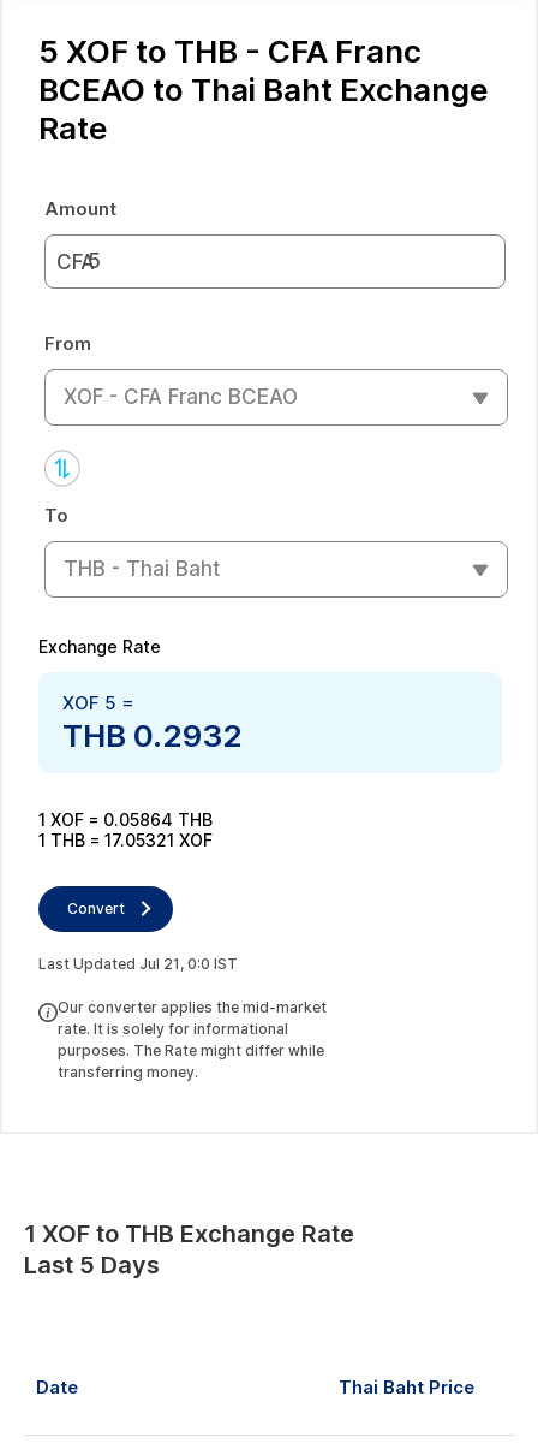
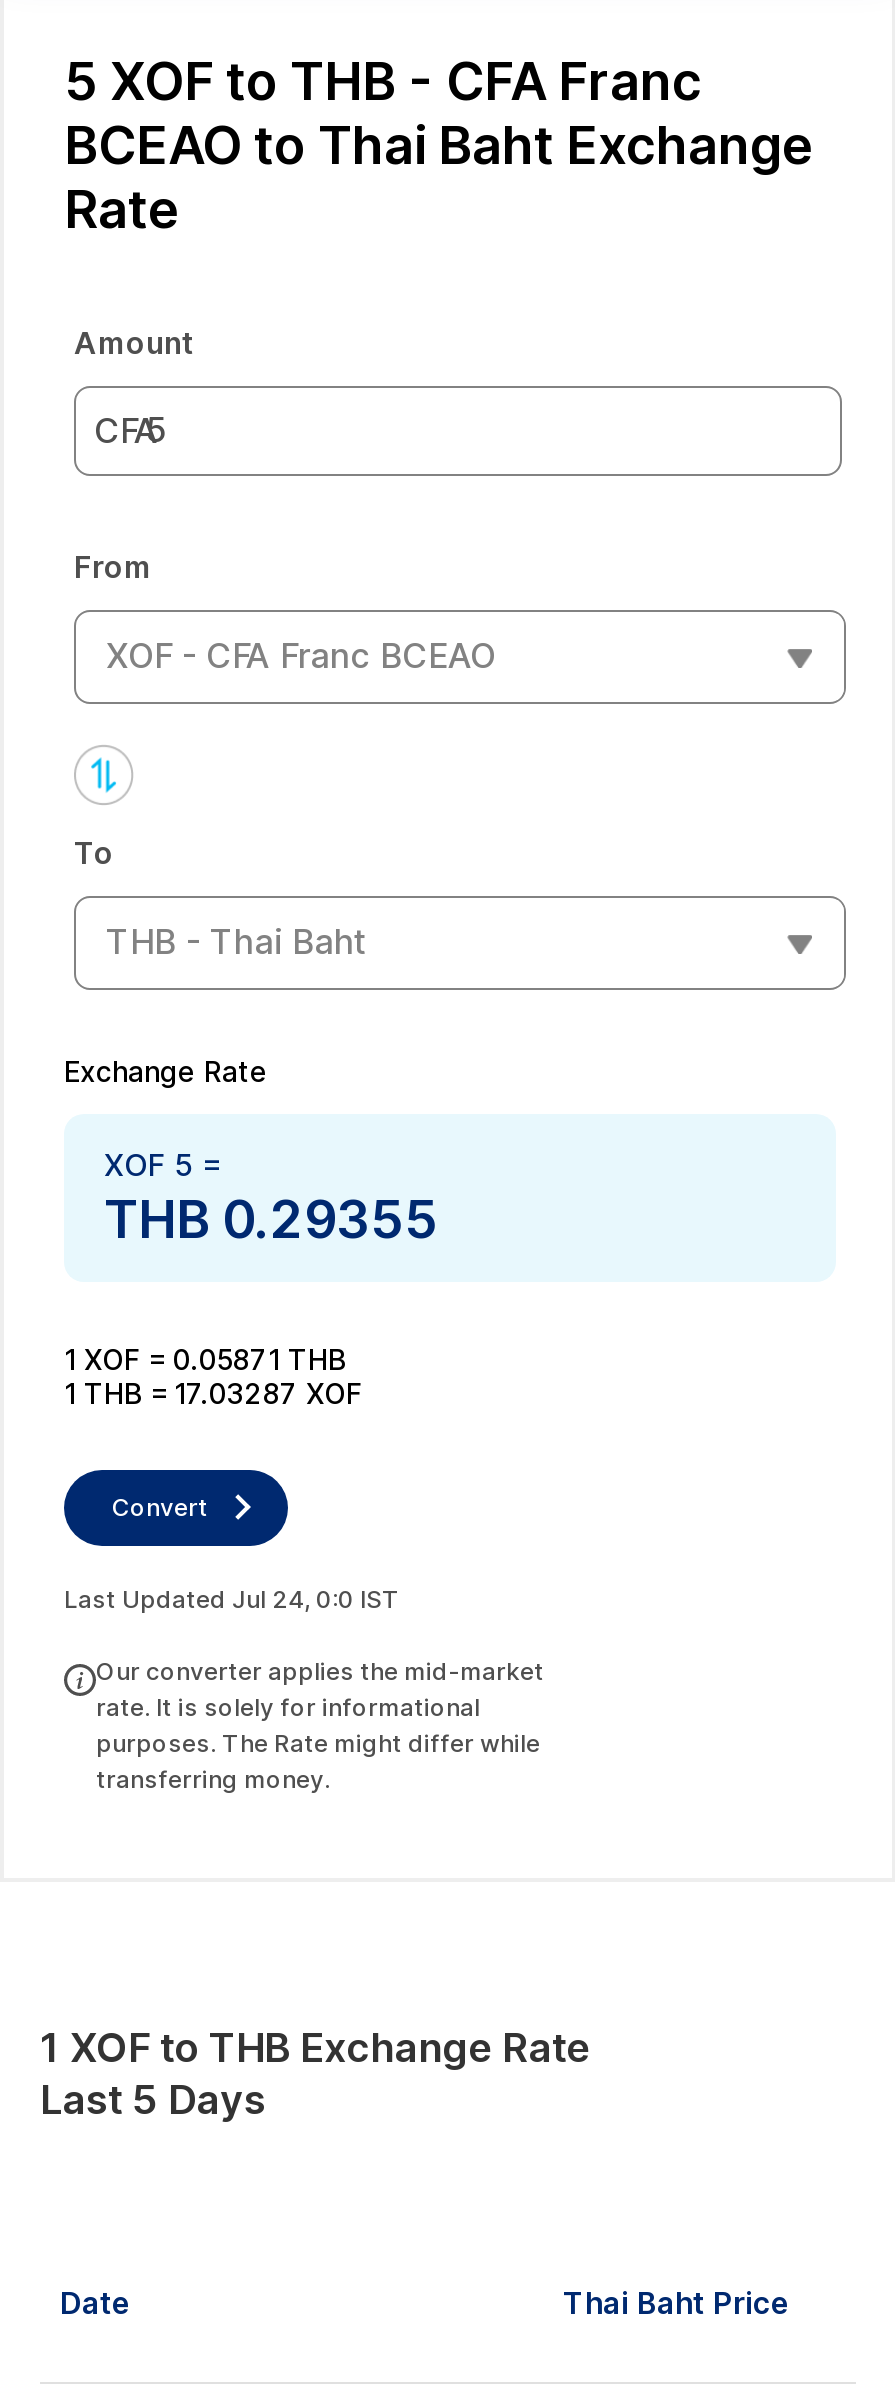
[62,716,243,753] THB 0.2932 -> [104,1187,438,1249] THB 0.29355
[38,809,213,829] 1 XOF = 0.05864 THB -> [64,1341,346,1375] 1 XOF = 0.05871 THB
[38,829,213,850] 1 THB = 17.05321 XOF -> [64,1375,362,1409] 1 THB = 17.03287 XOF
[38,954,238,972] Last Updated Jul 21, 0:0 IST -> [64,1583,400,1613] Last Updated Jul 24, 0:0 IST

